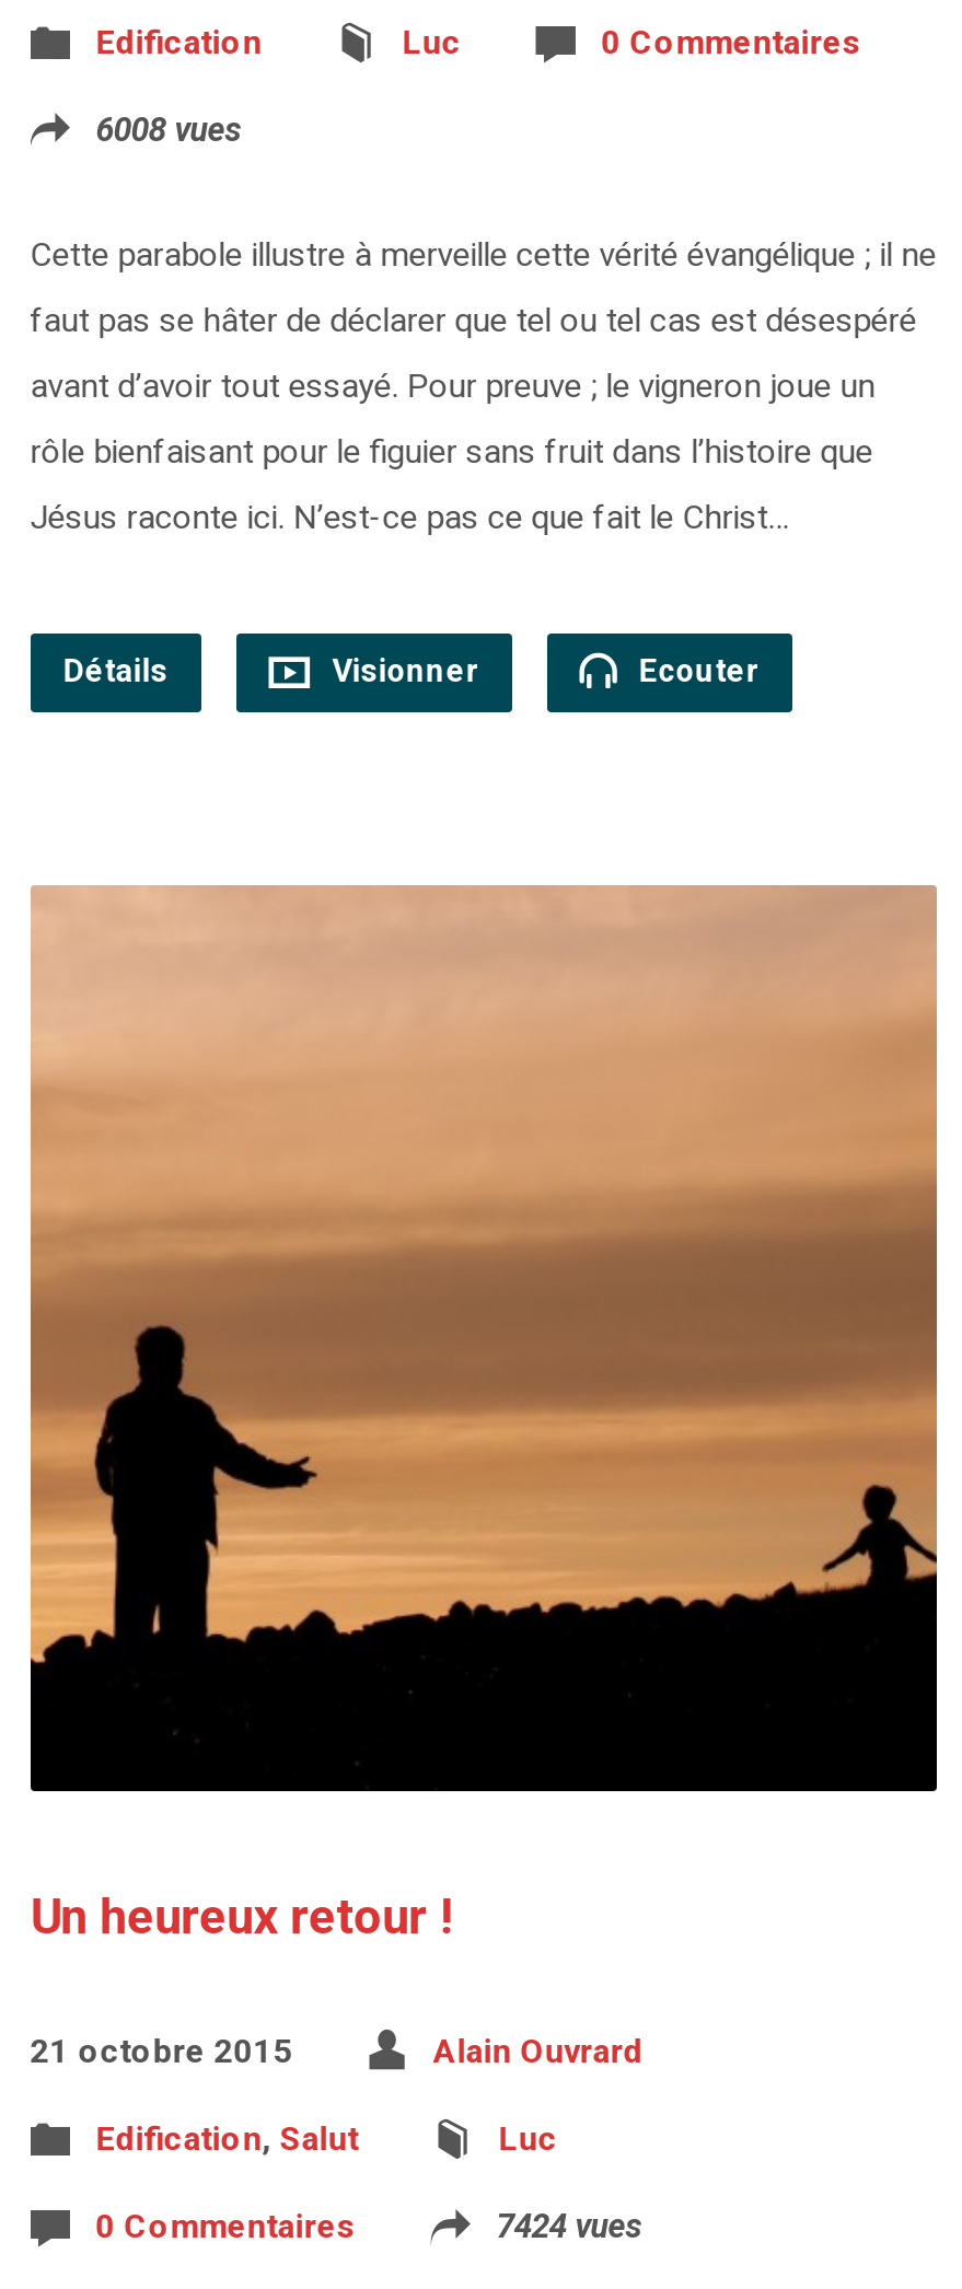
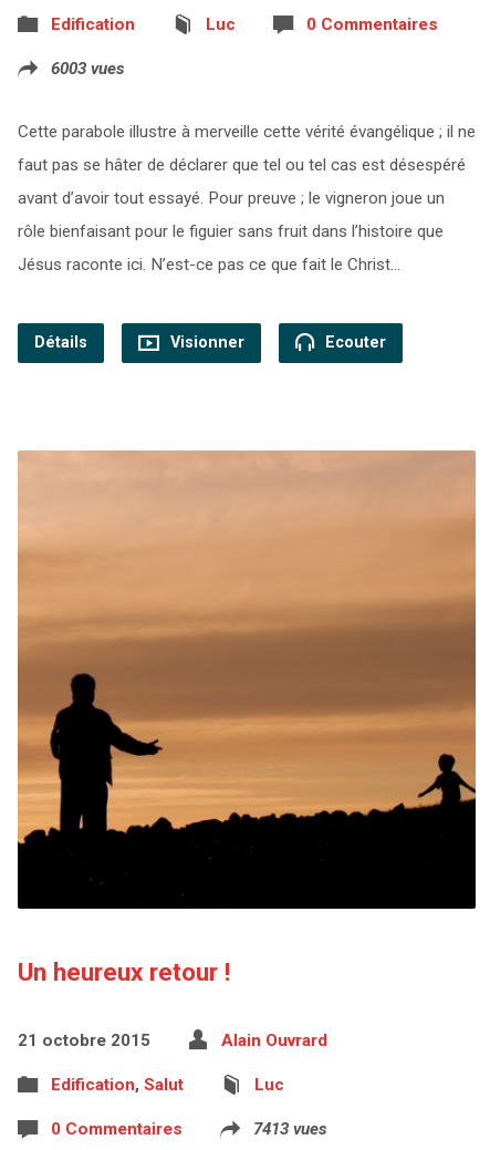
[96,110,242,149] 6008 vues -> [51,58,125,78] 6003 vues
[496,2208,643,2247] 7424 vues -> [253,1119,327,1139] 7413 vues

